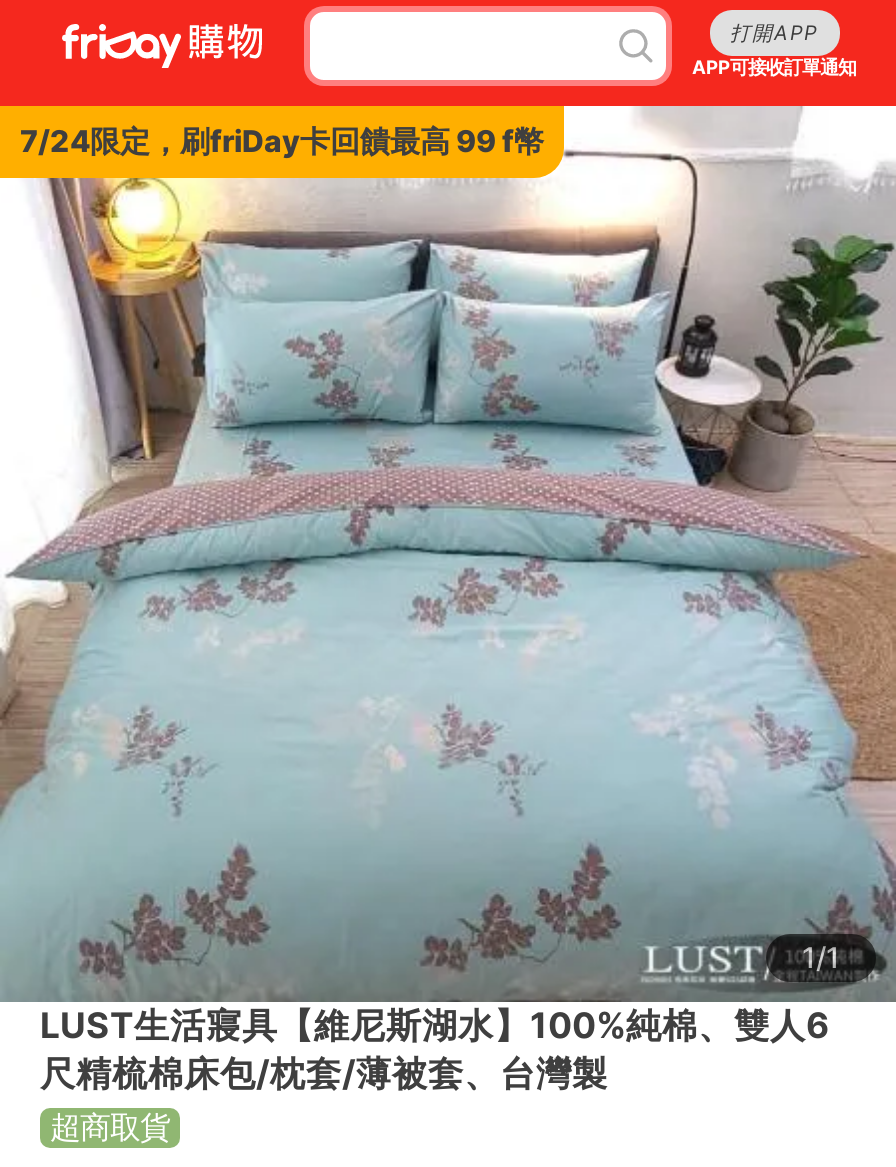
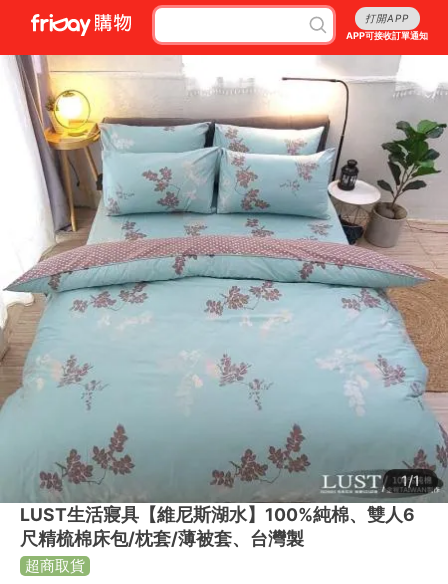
[20,122,544,160] 7/24限定，刷friDay卡回饋最高 99 f幣 -> none

